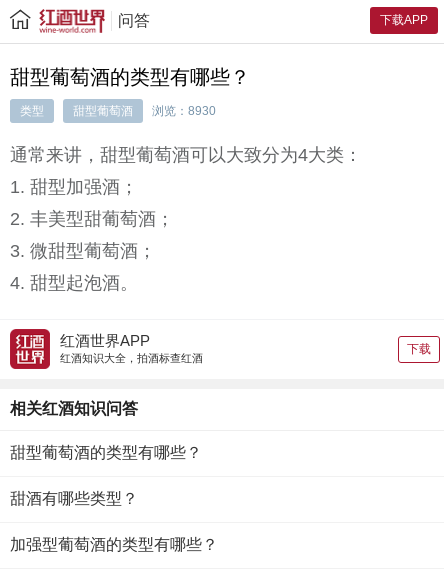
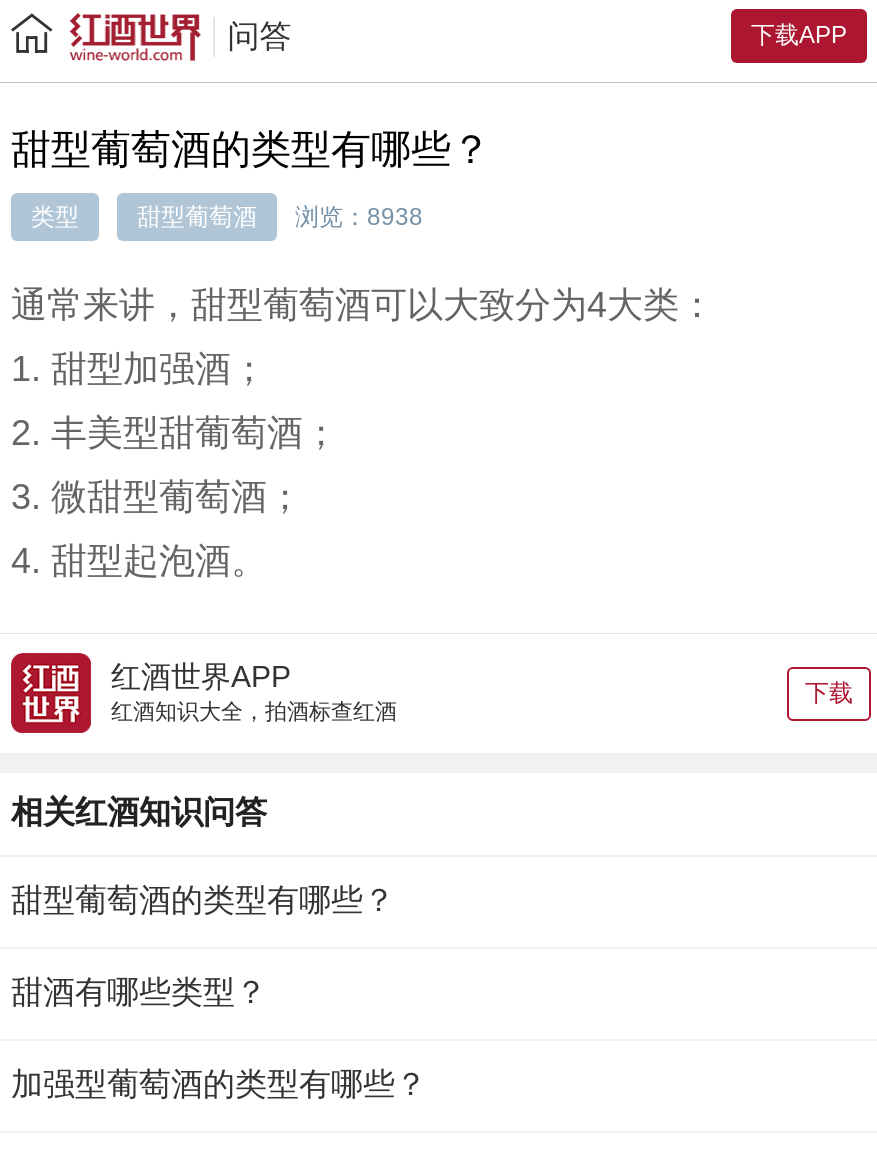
[73,104,216,118] 甜型葡萄酒 浏览：8930 -> [137,203,423,231] 甜型葡萄酒 浏览：8938

